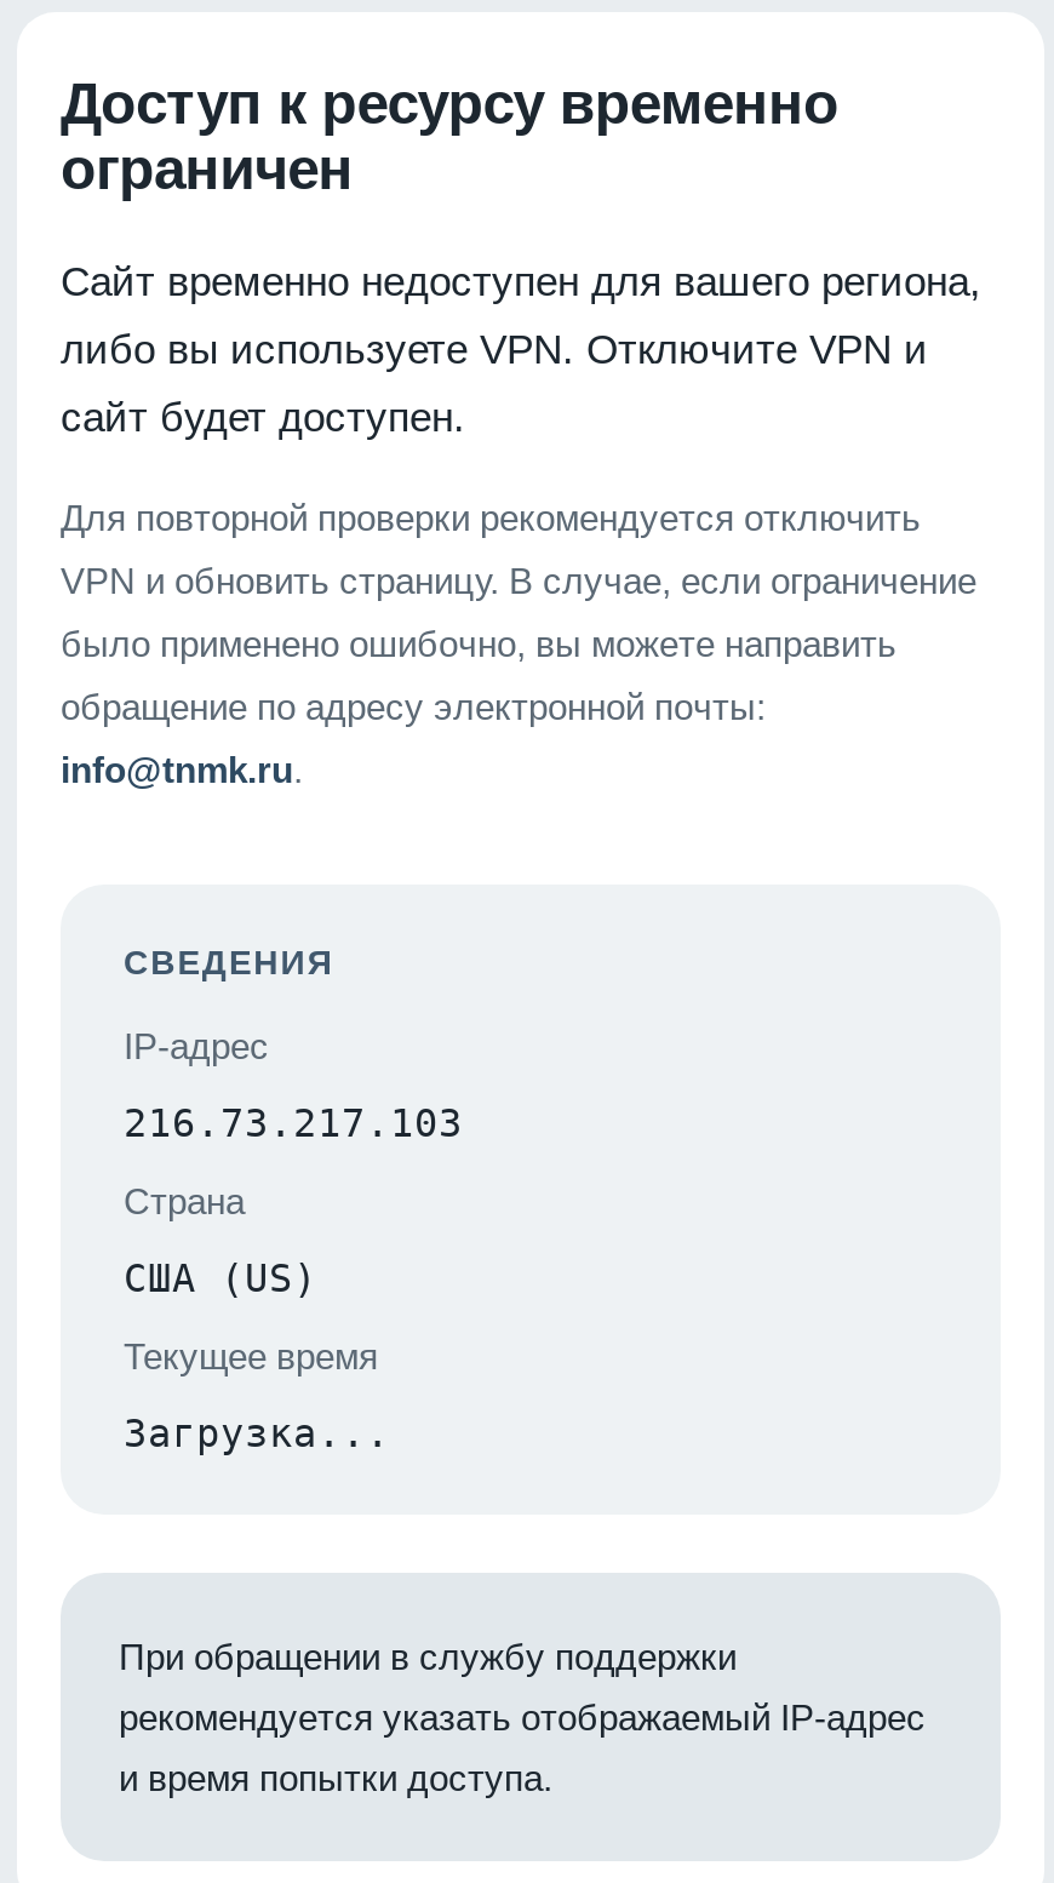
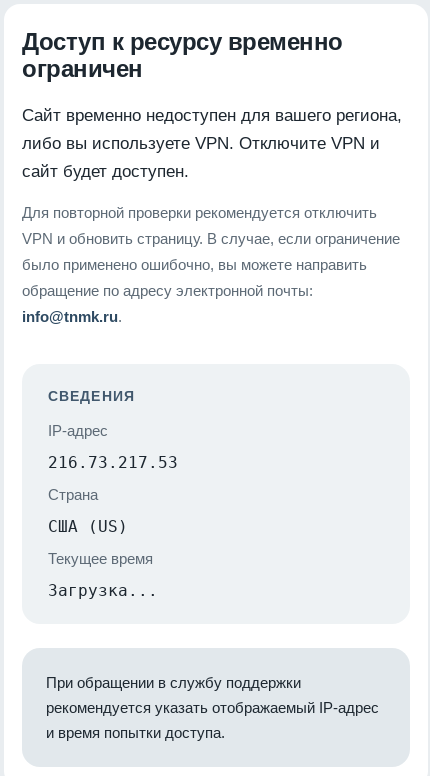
[124,1099,463,1145] 216.73.217.103 -> [48,452,178,471] 216.73.217.53

